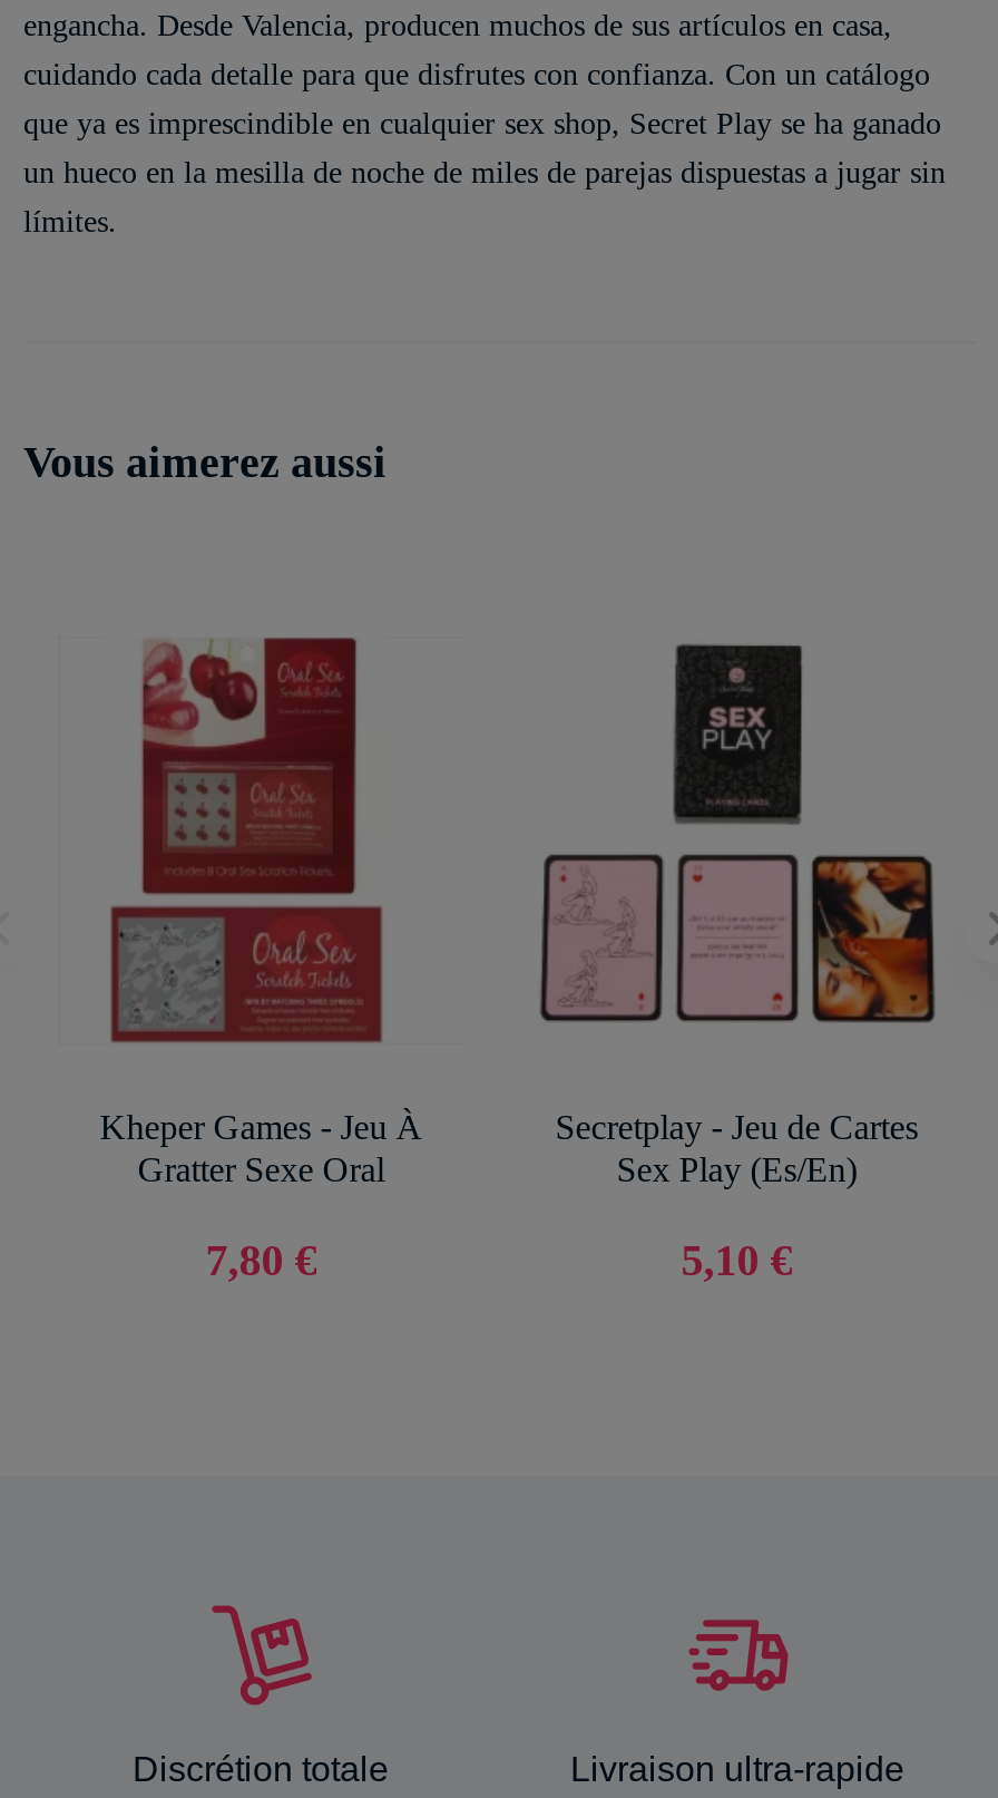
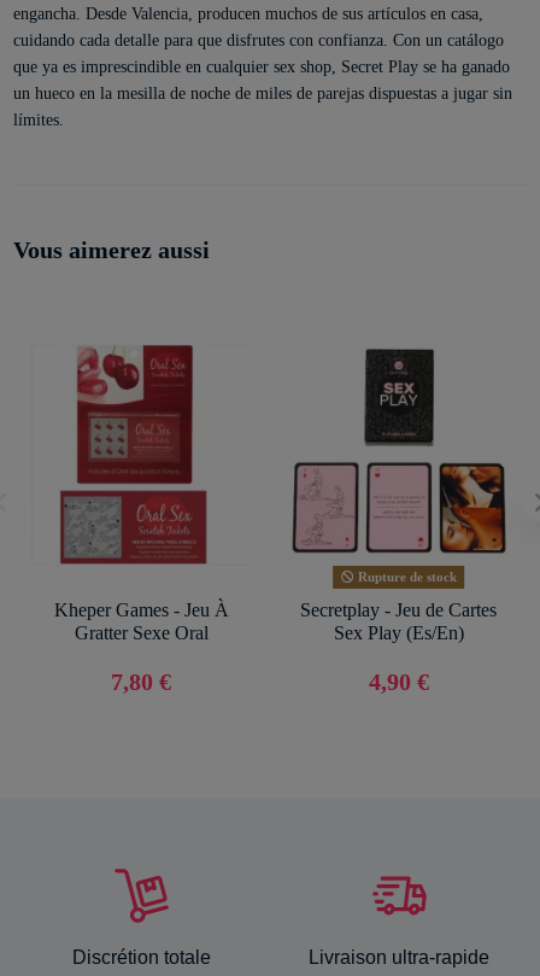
none -> [354,571,457,584] Rupture de stock
[681,1235,793,1284] 5,10 € -> [369,668,429,695] 4,90 €

